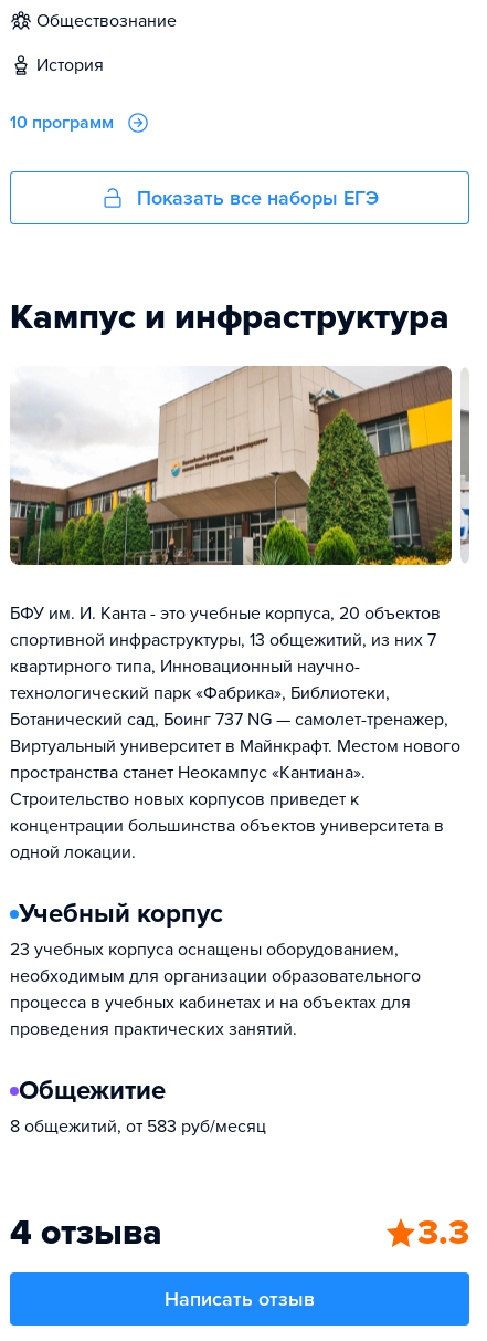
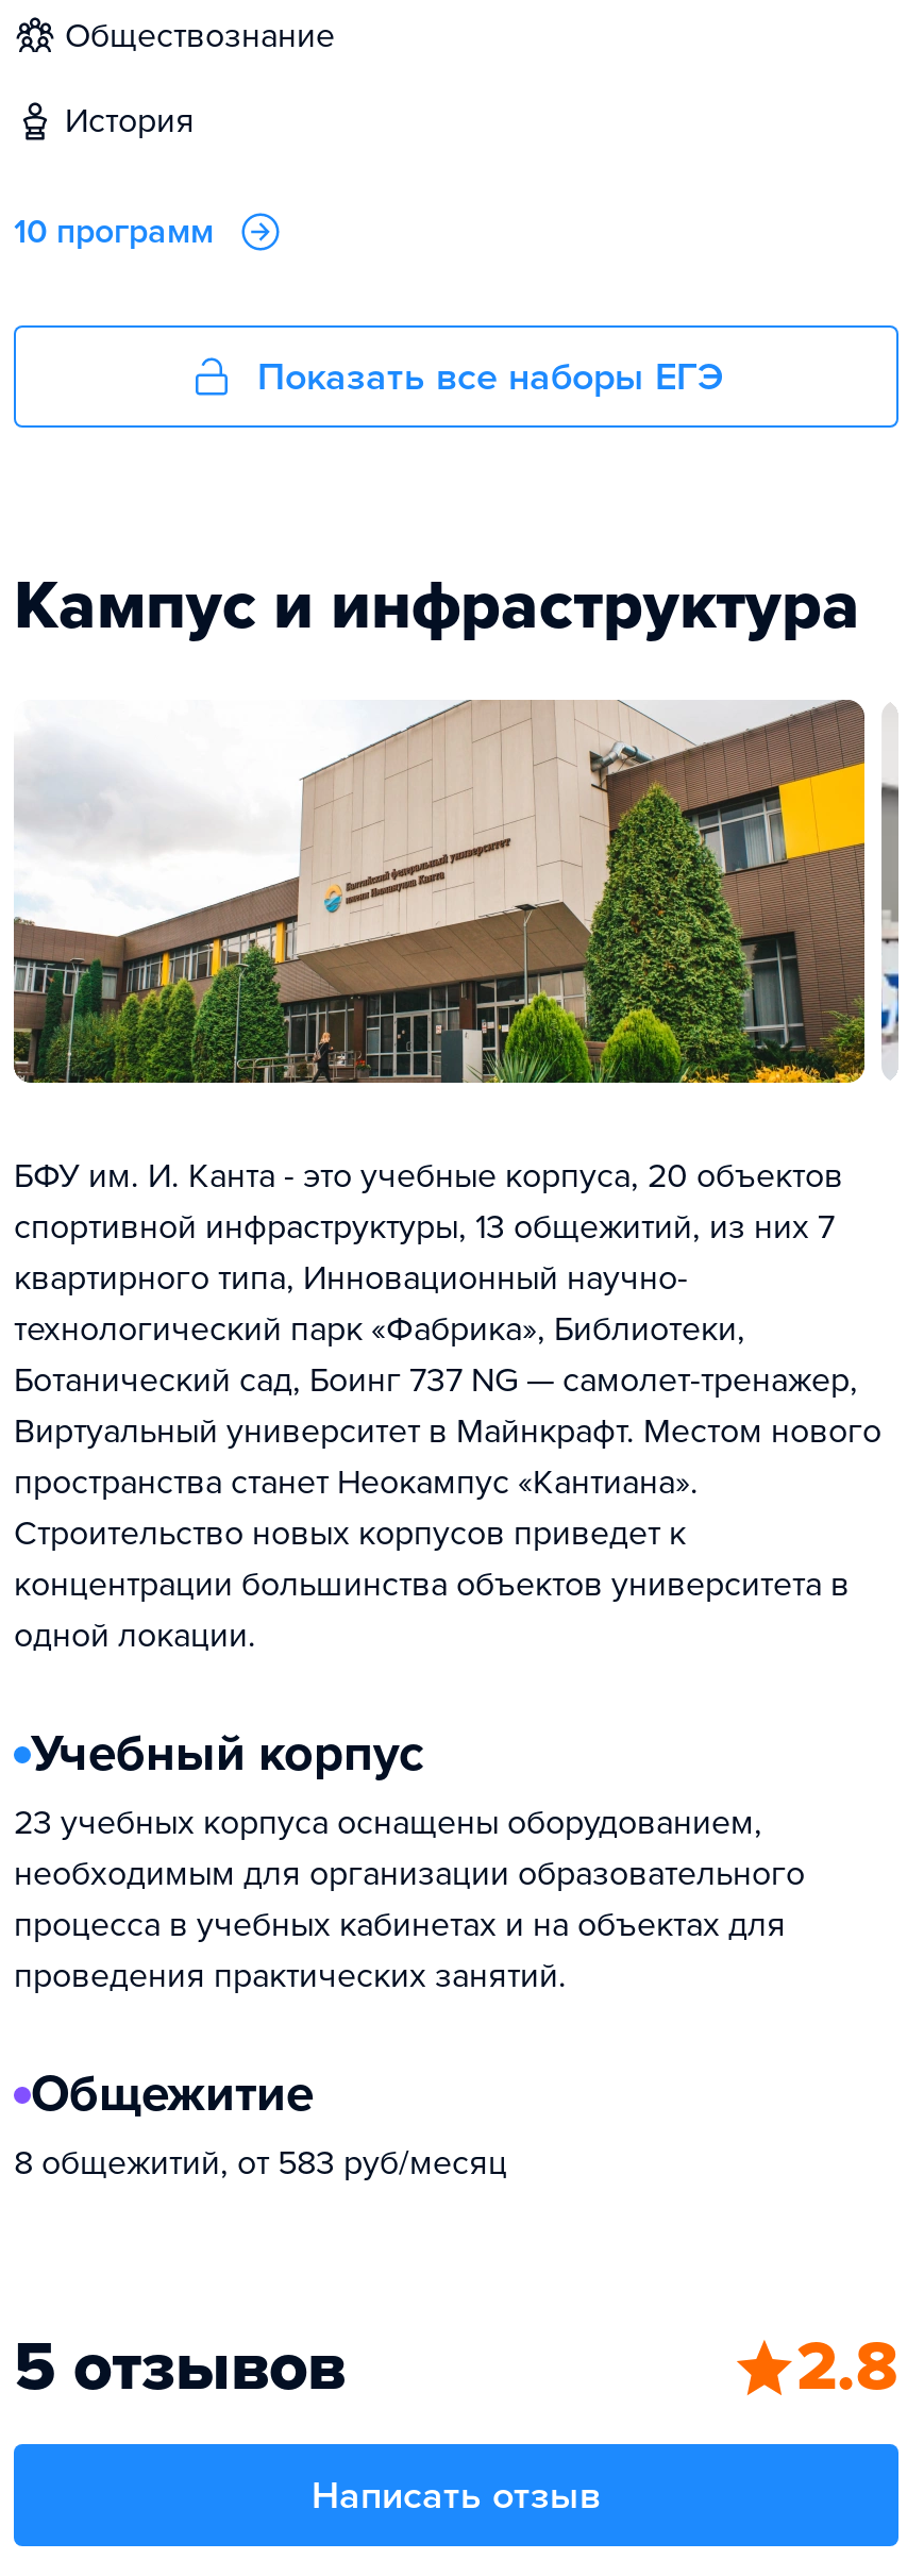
[10,1212,469,1254] 4 отзыва | 3.3 -> [14,2328,898,2409] 5 отзывов | 2.8

